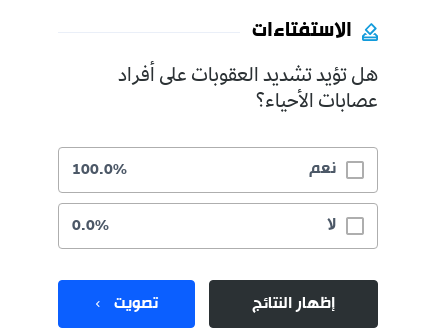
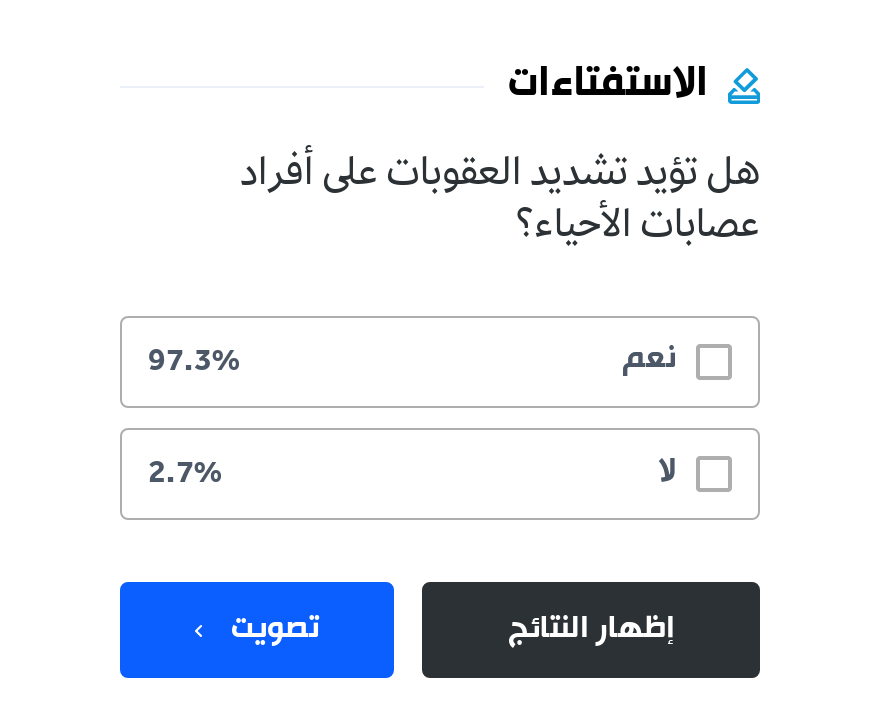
[72,158,127,182] 100.0% -> [148,338,240,386] 97.3%
[72,214,109,238] 0.0% -> [148,450,222,498] 2.7%

